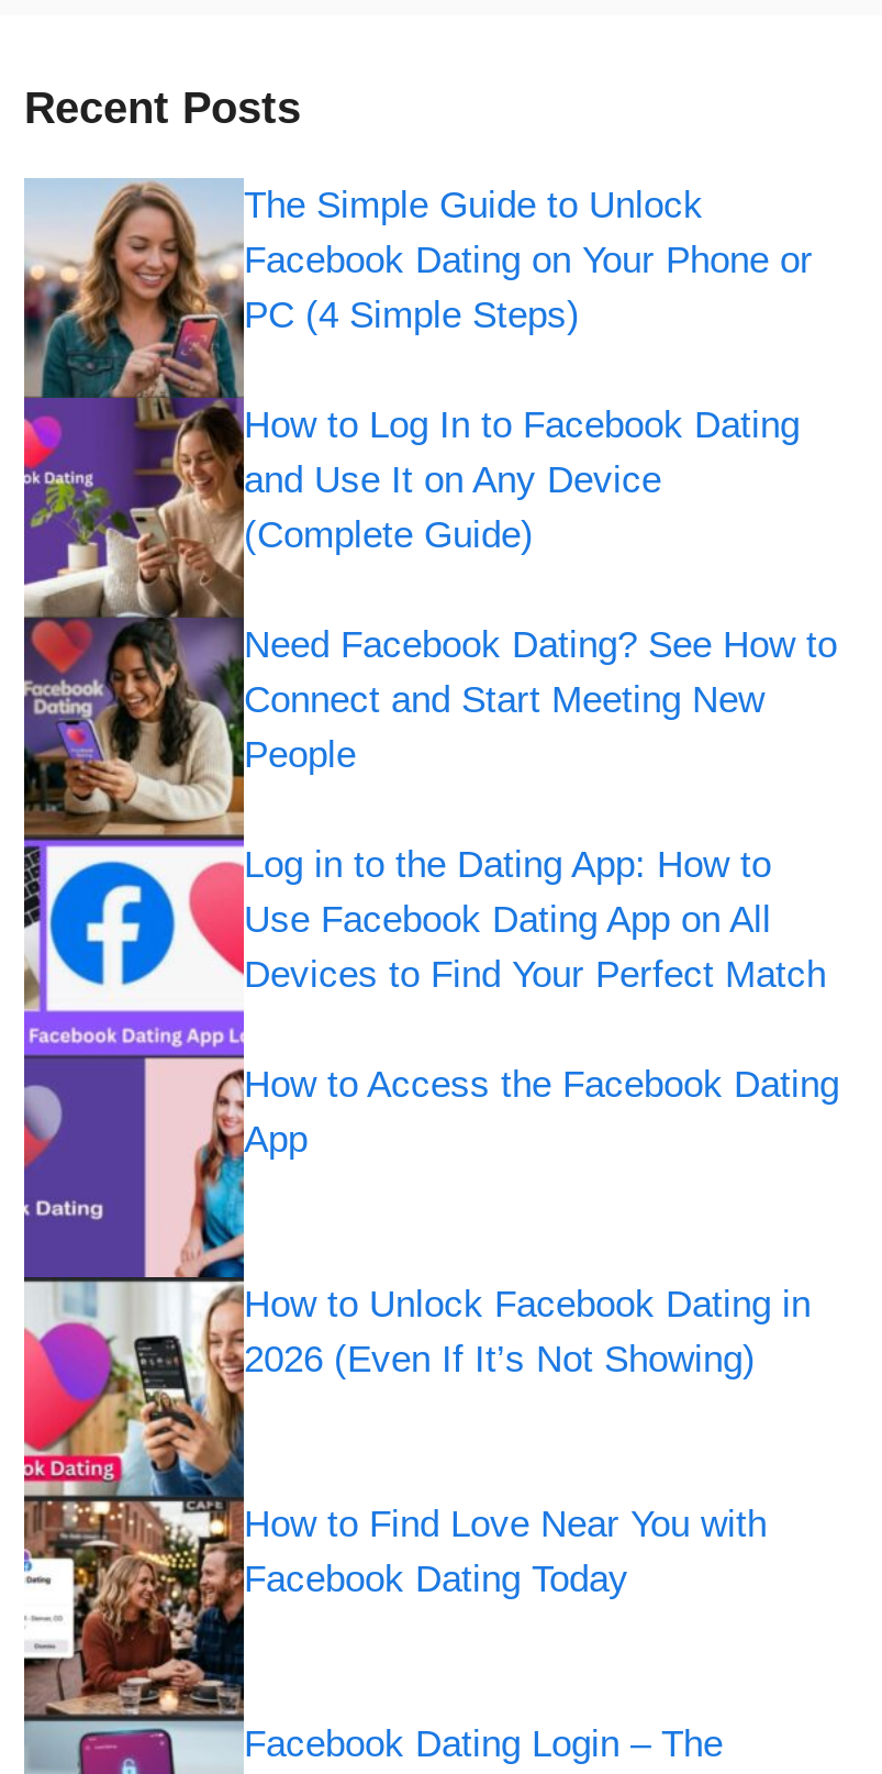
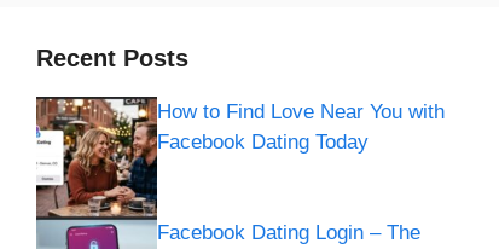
[22,178,839,1499] [image] | The Simple Guide to Unlock | Facebook Dating on Your Phone or | PC (4 Simple Steps) | How to Log In to Facebook Dating | and Use It on Any Device | (Complete Guide) | Need Facebook Dating? See How to | Connect and Start Meeting New | People | Log in to the Dating App: How to | Use Facebook Dating App on All | Devices to Find Your Perfect Match | How to Access the Facebook Dating | App -> none
[244,1284,811,1381] How to Unlock Facebook Dating in | 2026 (Even If It’s Not Showing) -> none

